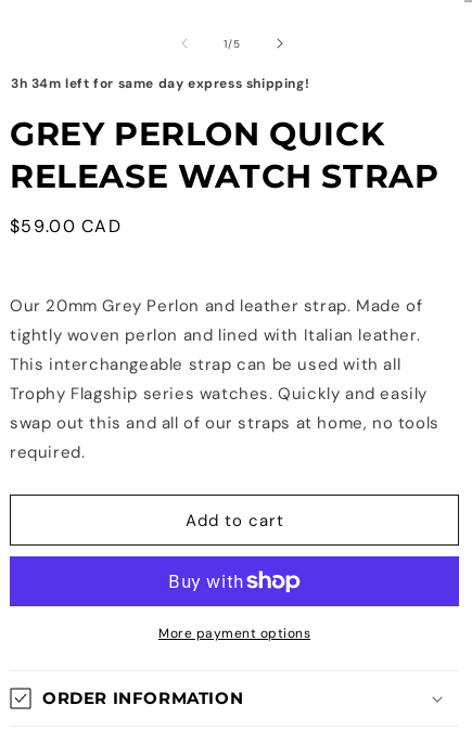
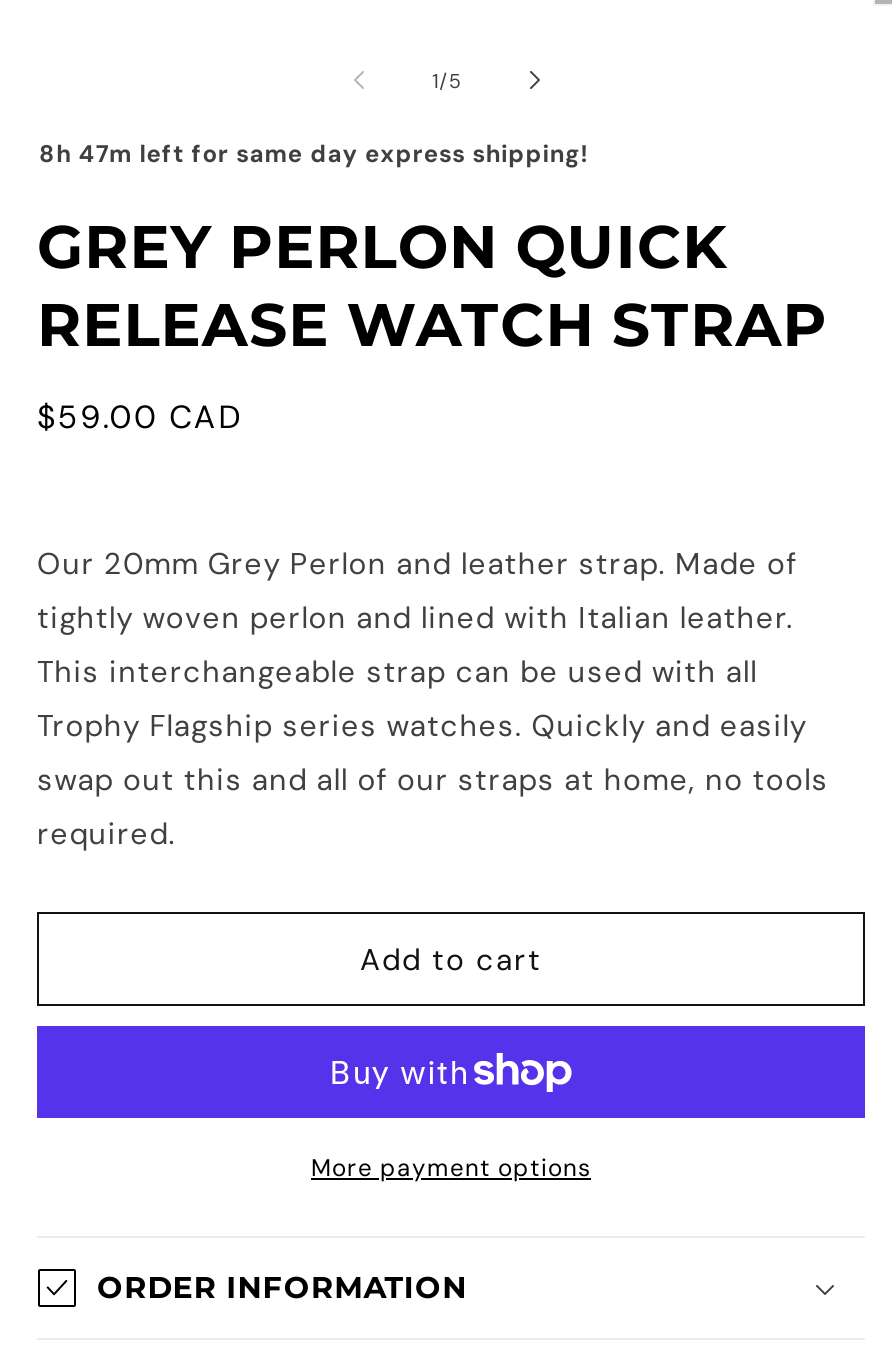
[11,75,309,93] 3h 34m left for same day express shipping! -> [39,139,589,171] 8h 47m left for same day express shipping!

